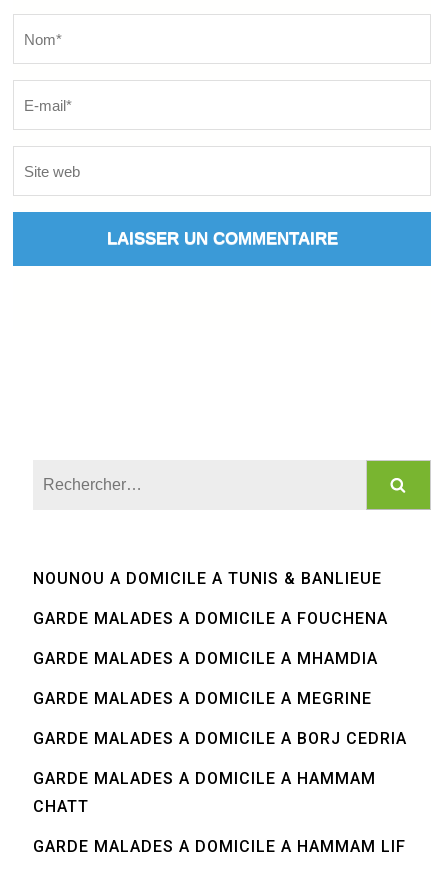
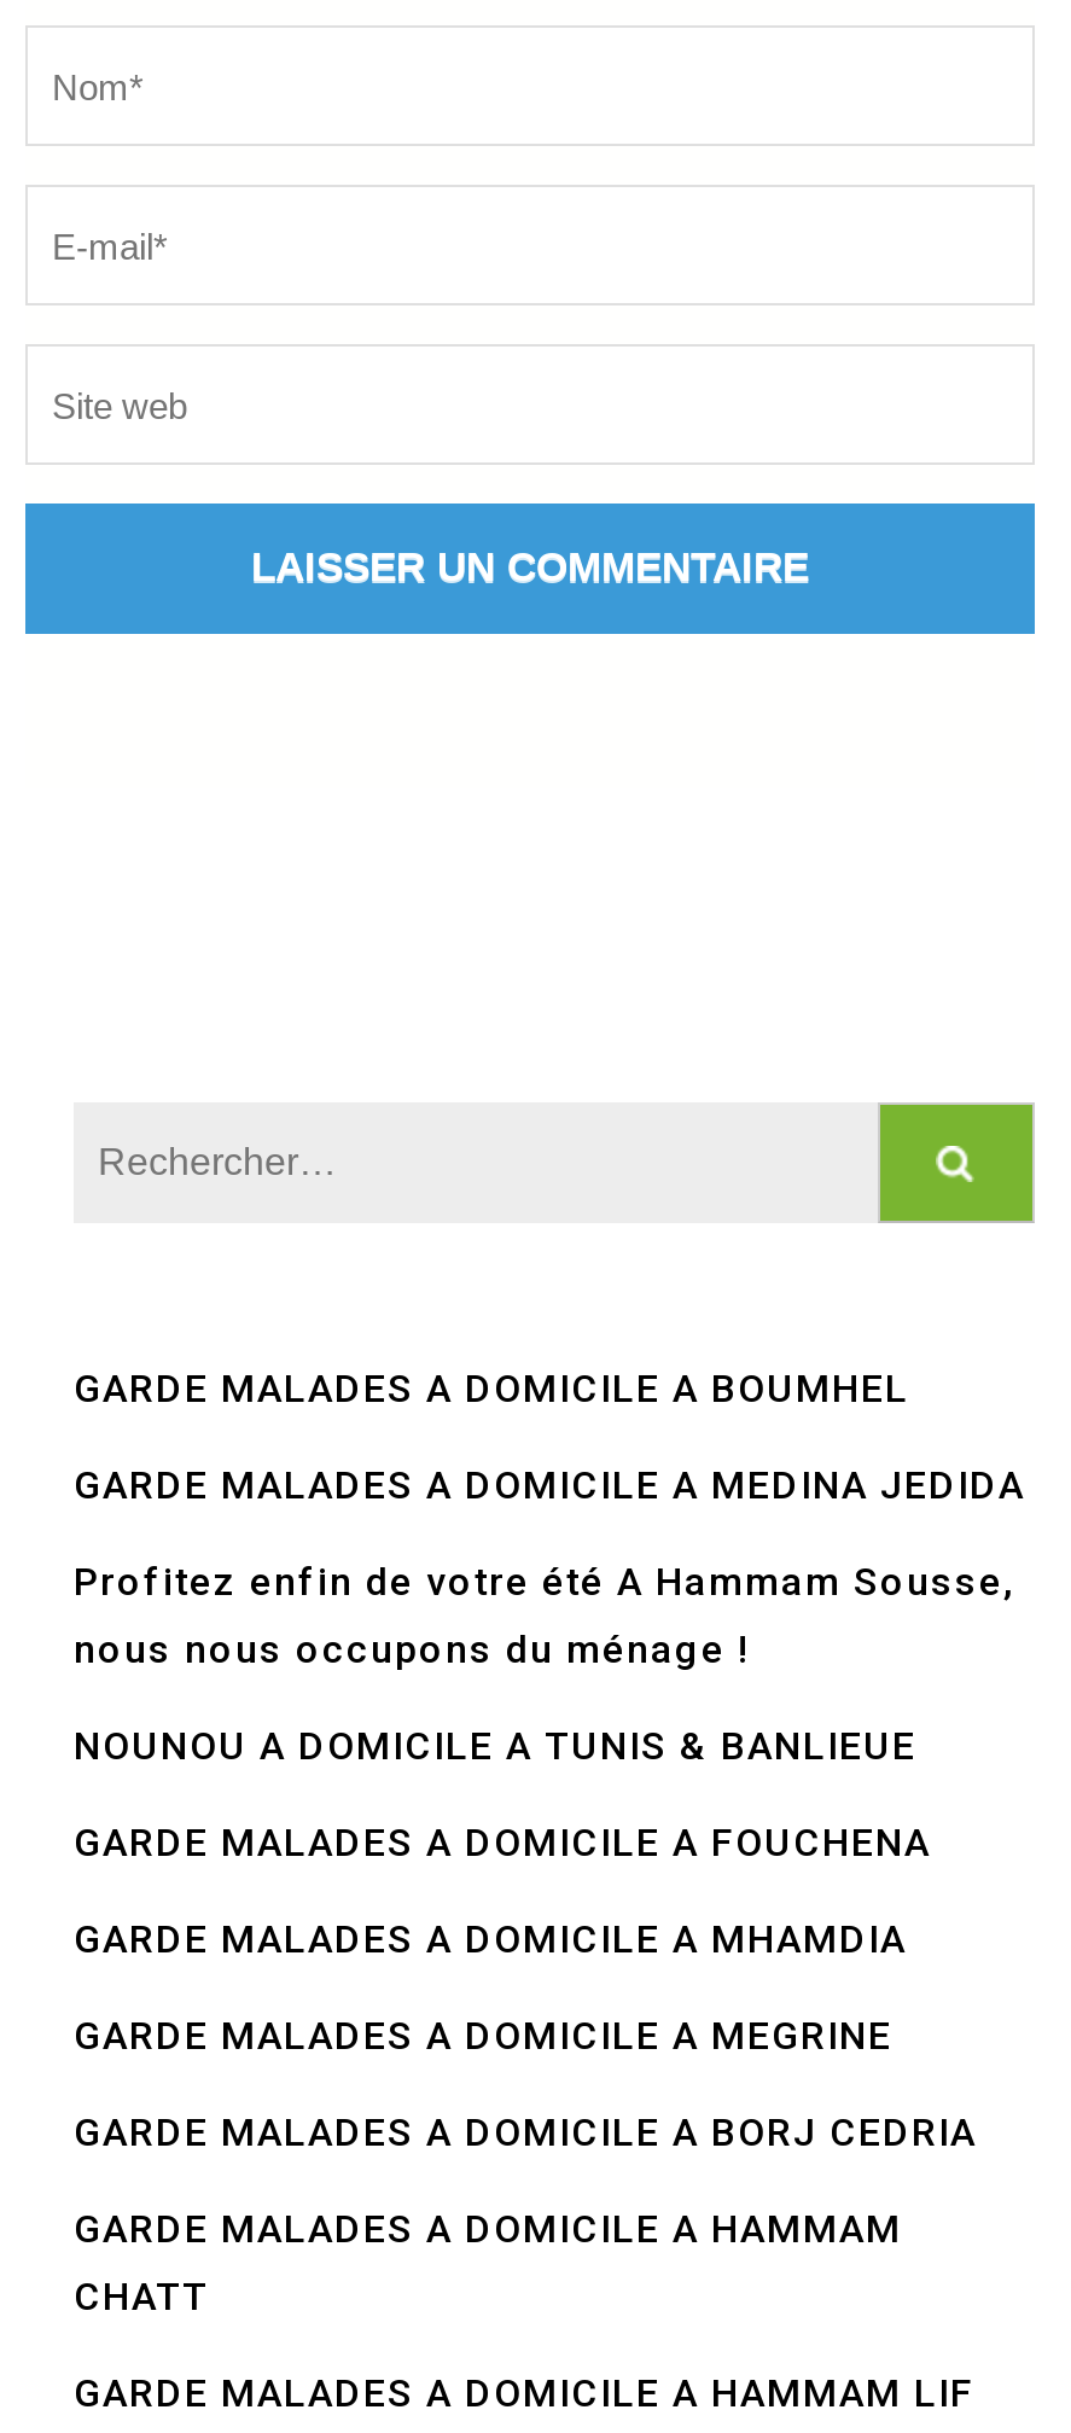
none -> [74,1366,1025,1672] GARDE MALADES A DOMICILE A BOUMHEL | GARDE MALADES A DOMICILE A MEDINA JEDIDA | Profitez enfin de votre été A Hammam Sousse, | nous nous occupons du ménage !

